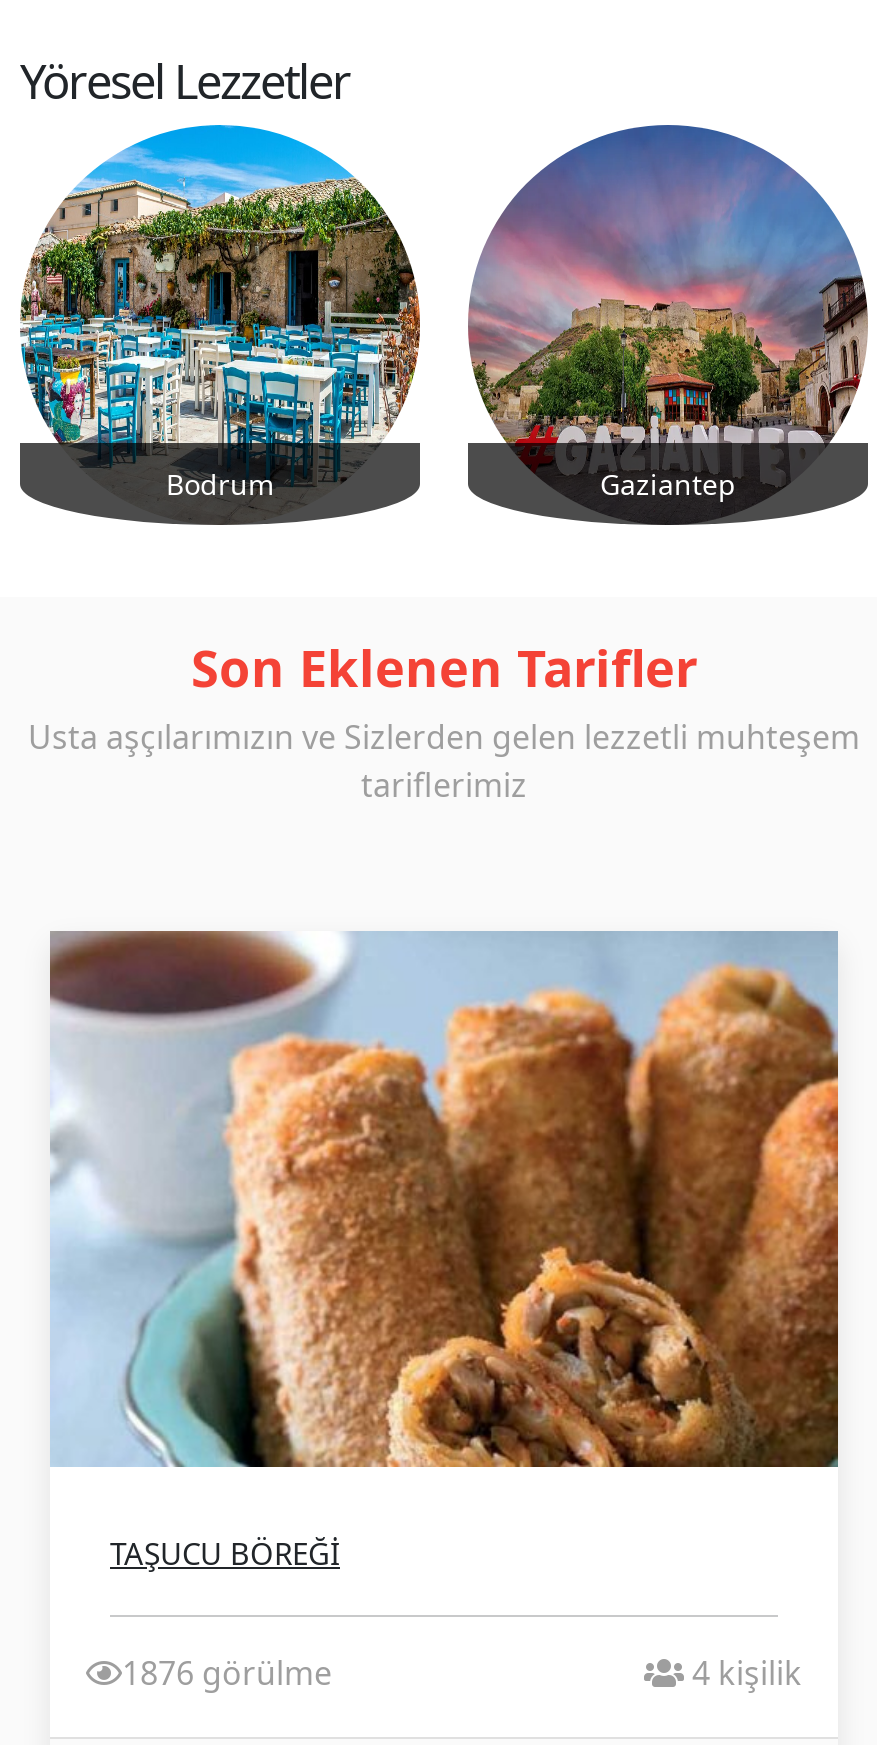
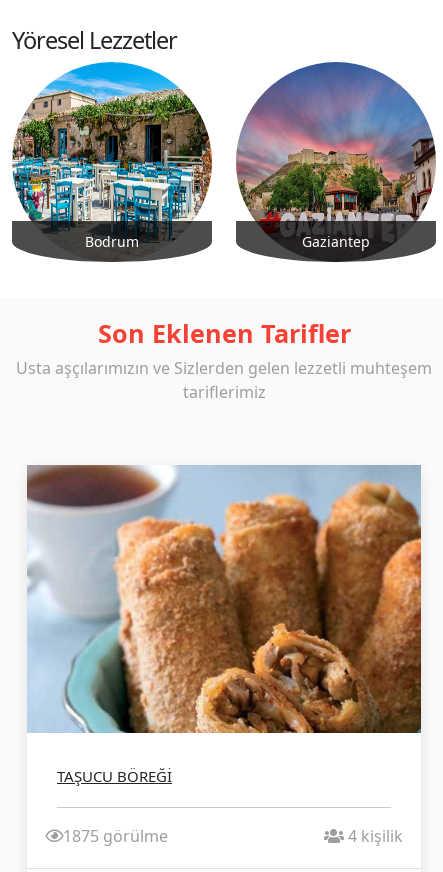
[122,1651,332,1695] 1876 görülme -> [63,825,168,847] 1875 görülme

